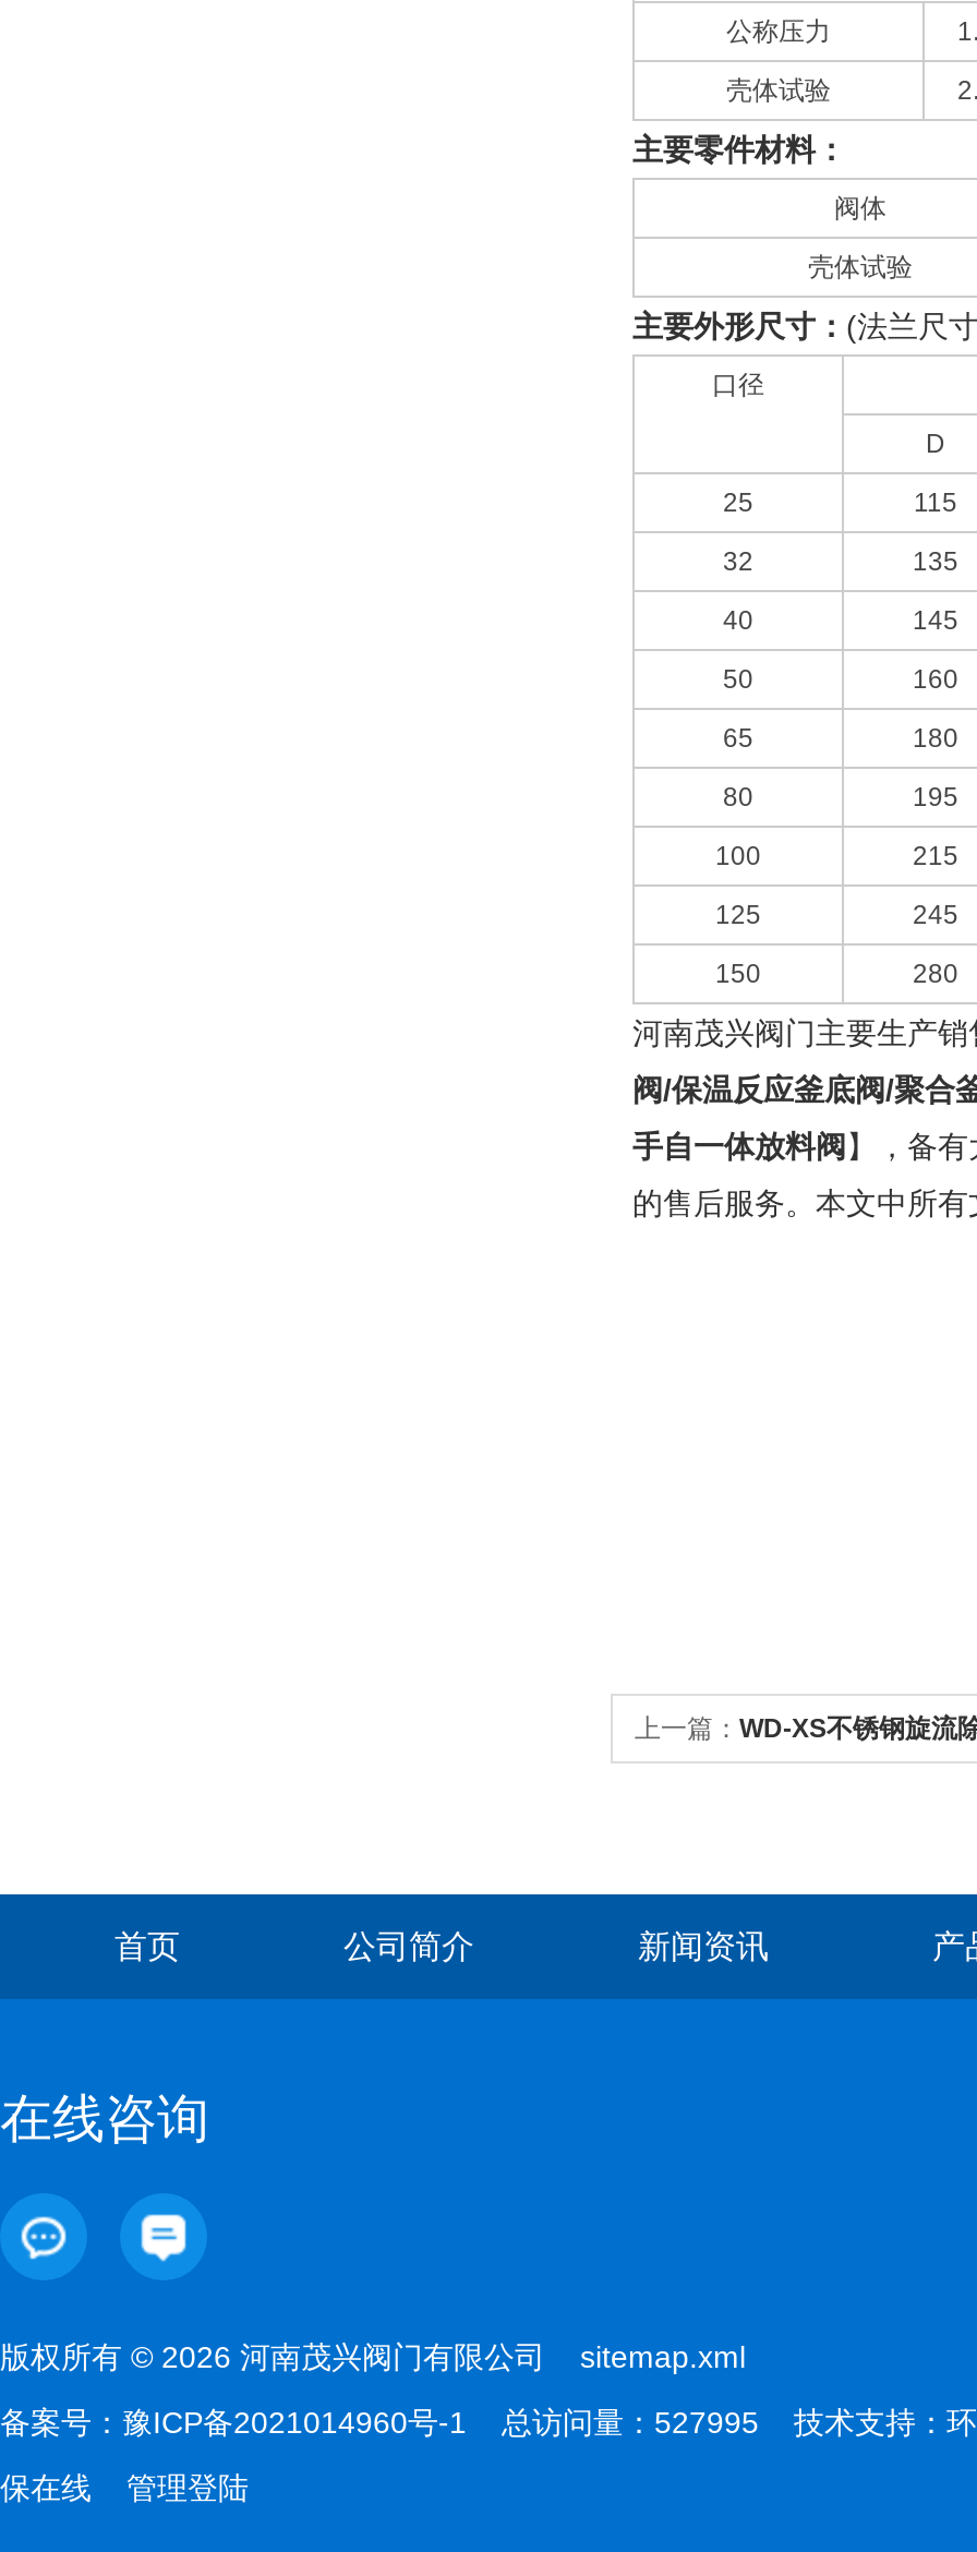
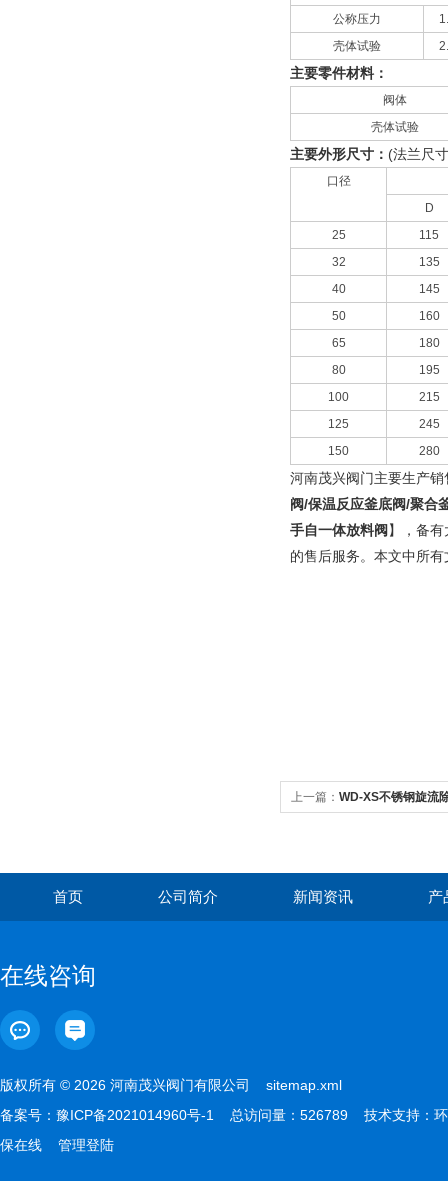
[0,2405,977,2440] 备案号：豫ICP备2021014960号-1总访问量：527995 技术支持：环 -> [0,1107,448,1123] 备案号：豫ICP备2021014960号-1总访问量：526789 技术支持：环

